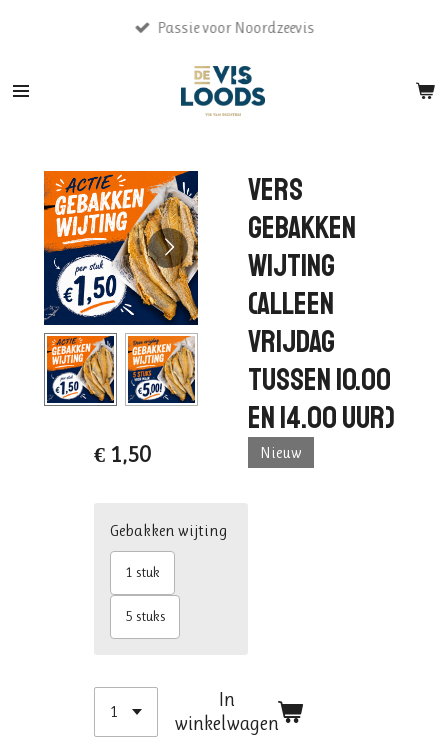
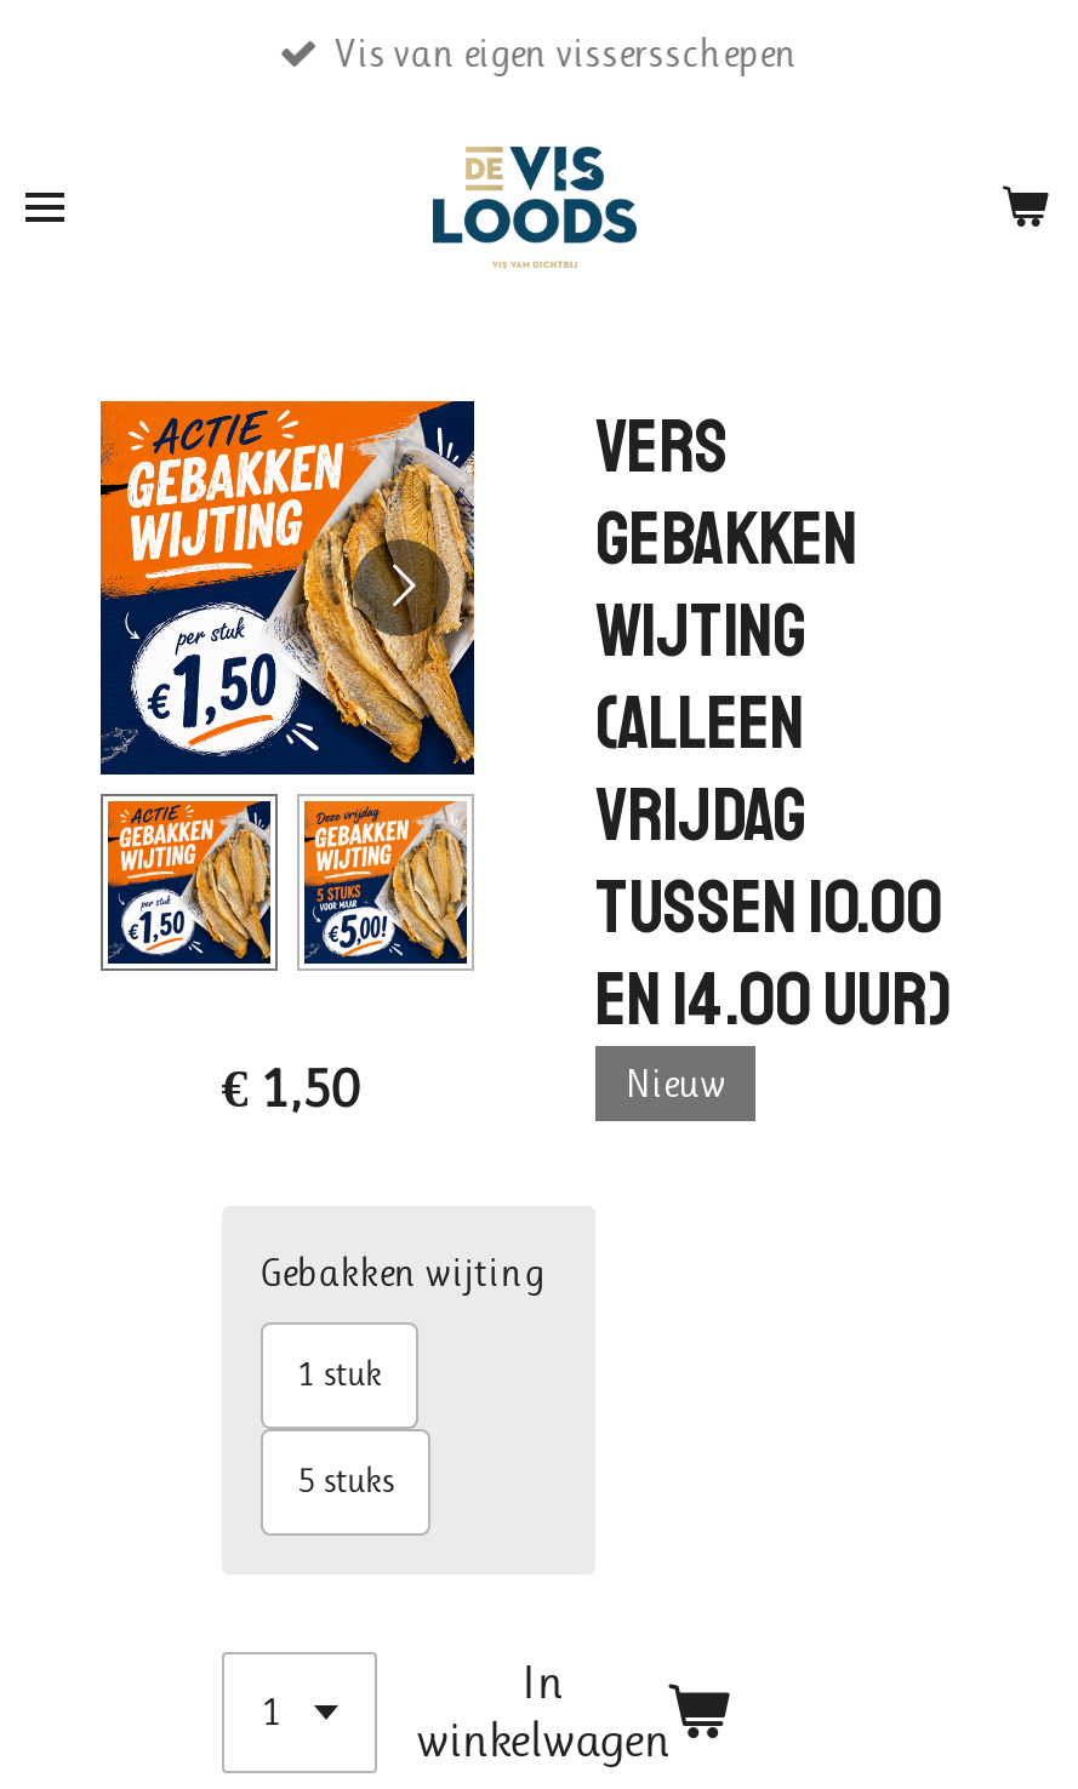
[158,18,315,37] Passie voor Noordzeevis -> [335,30,798,76] Vis van eigen vissersschepen

